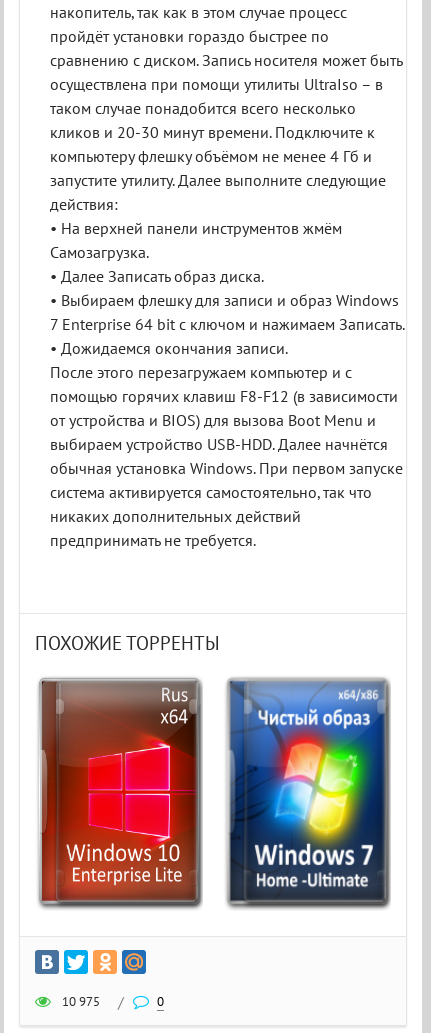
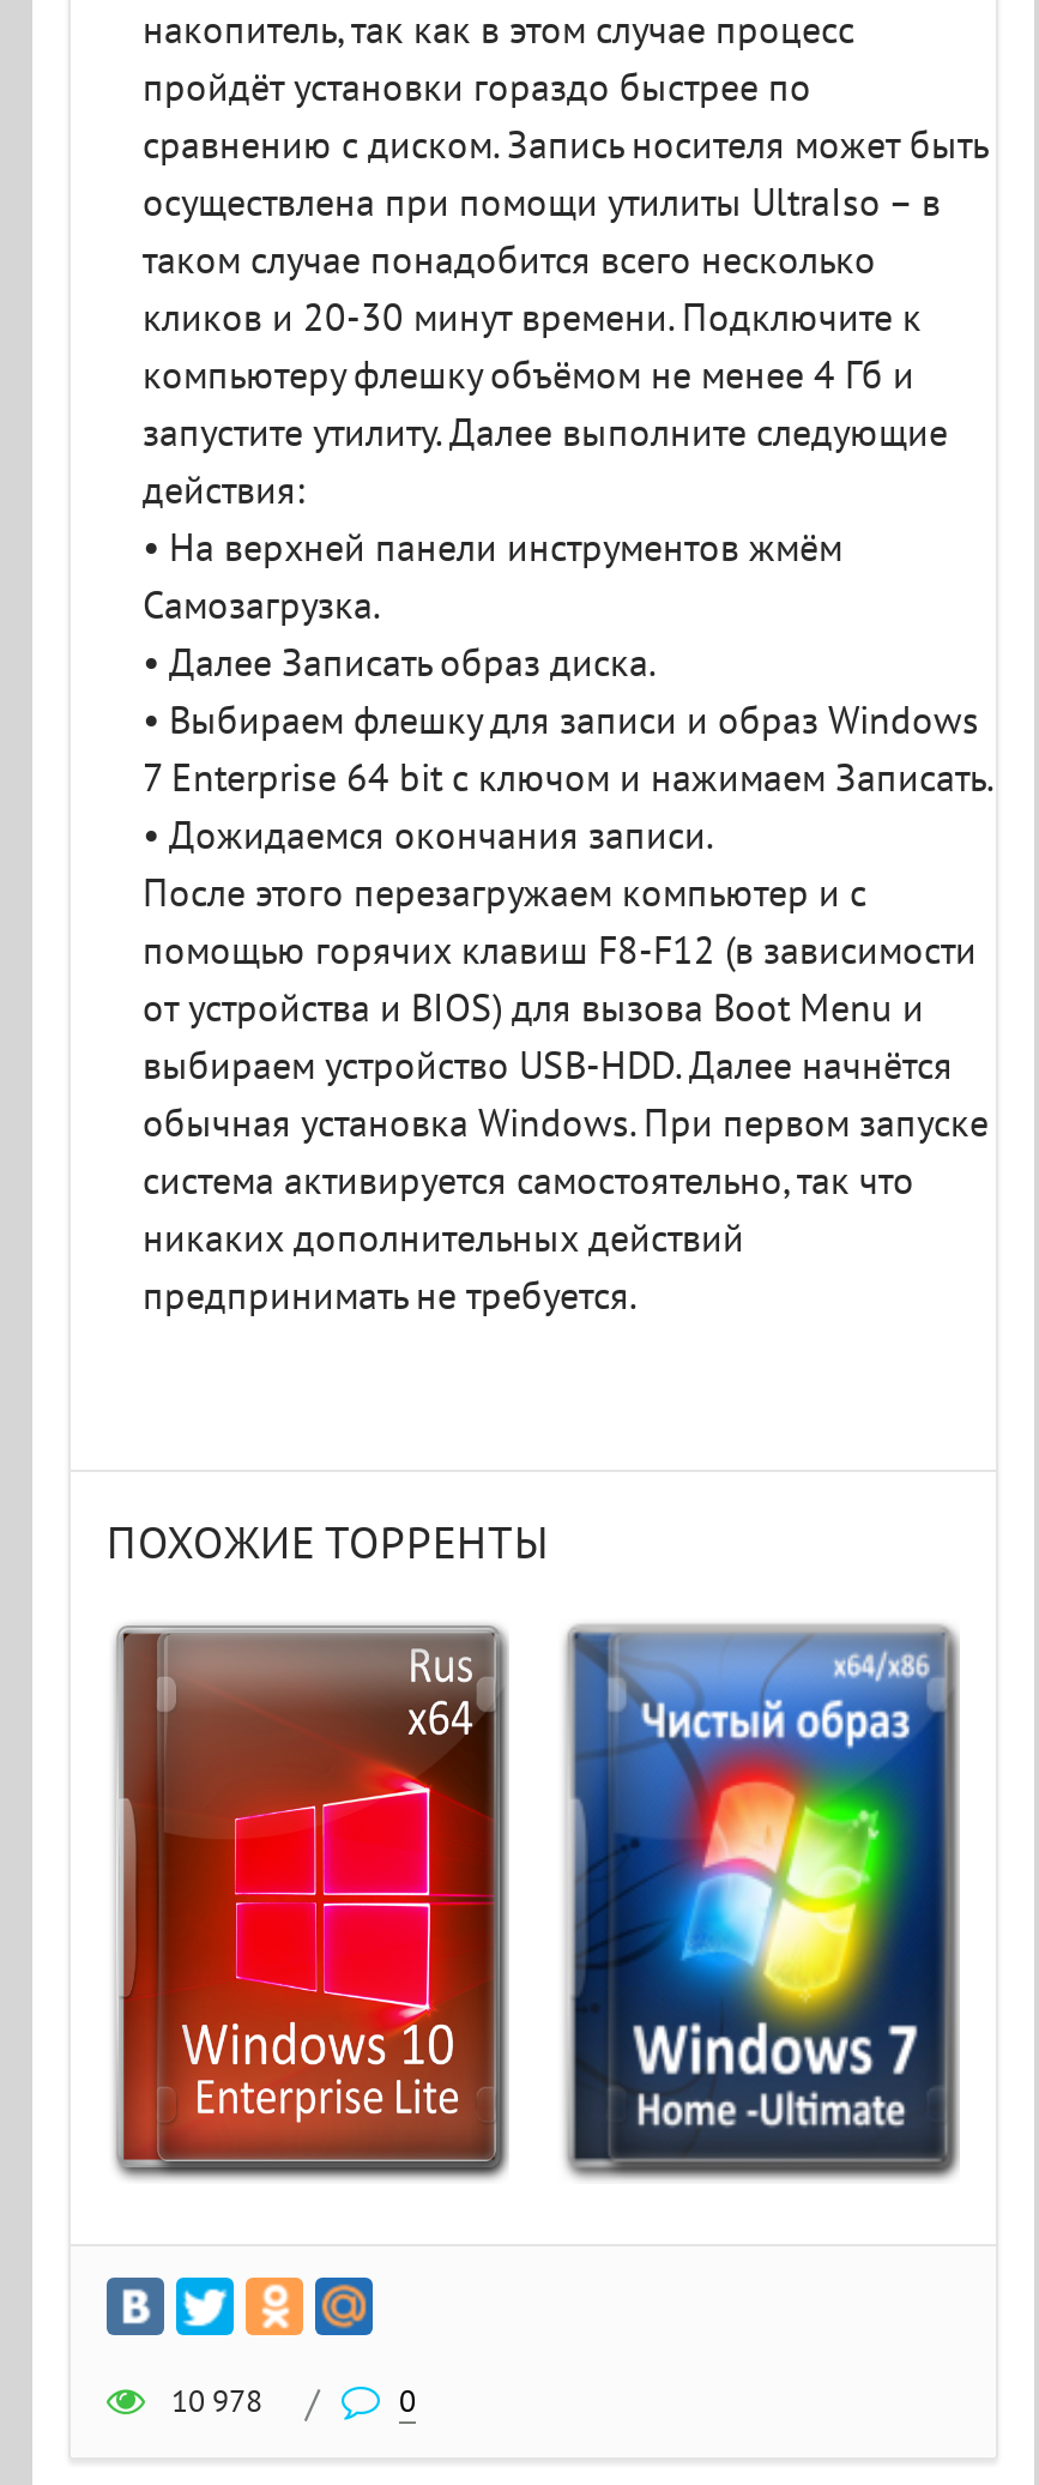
[59,994,100,1010] 10 975 -> [164,2383,262,2421] 10 978

